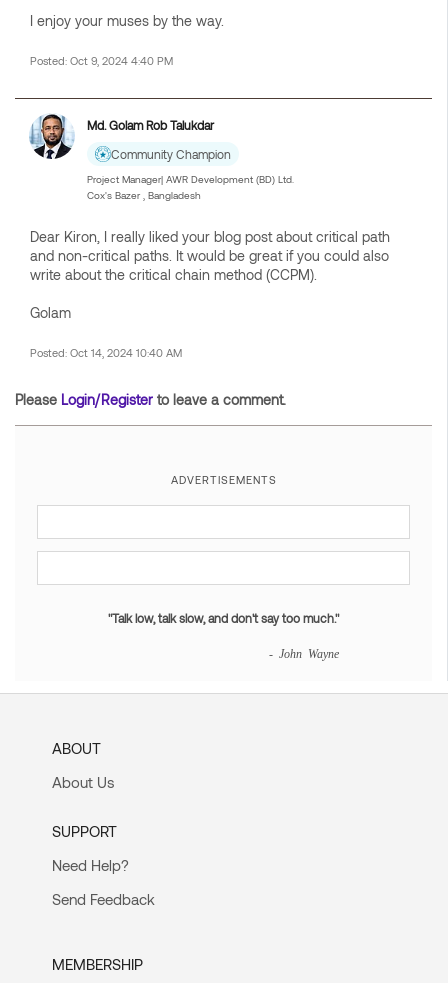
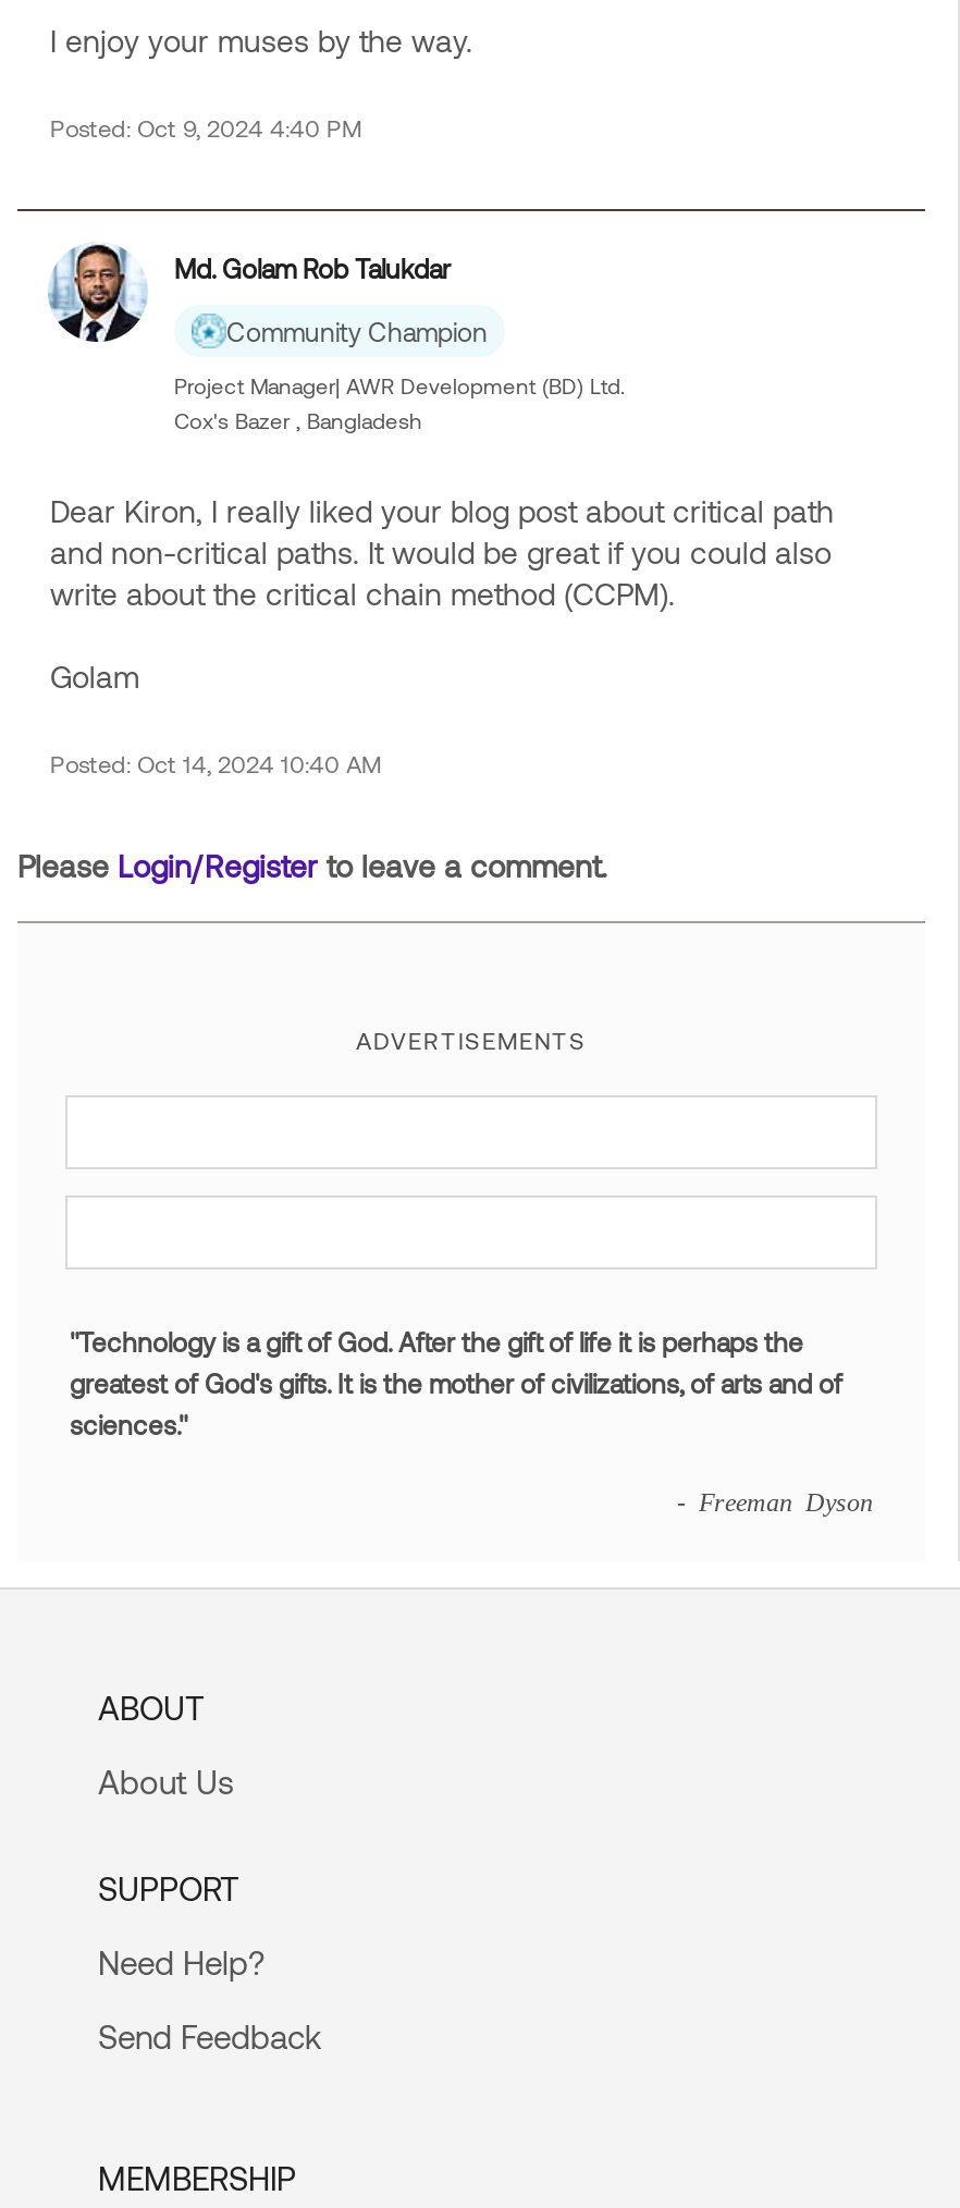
[108,611,339,625] "Talk low, talk slow, and don't say too much." -> [70,1326,842,1439] "Technology is a gift of God. After the gift of life it is perhaps the | greatest of God's gifts. It is the mother of civilizations, of arts and of | sciences."
[269,647,339,659] - John Wayne -> [677,1487,873,1513] - Freeman Dyson

